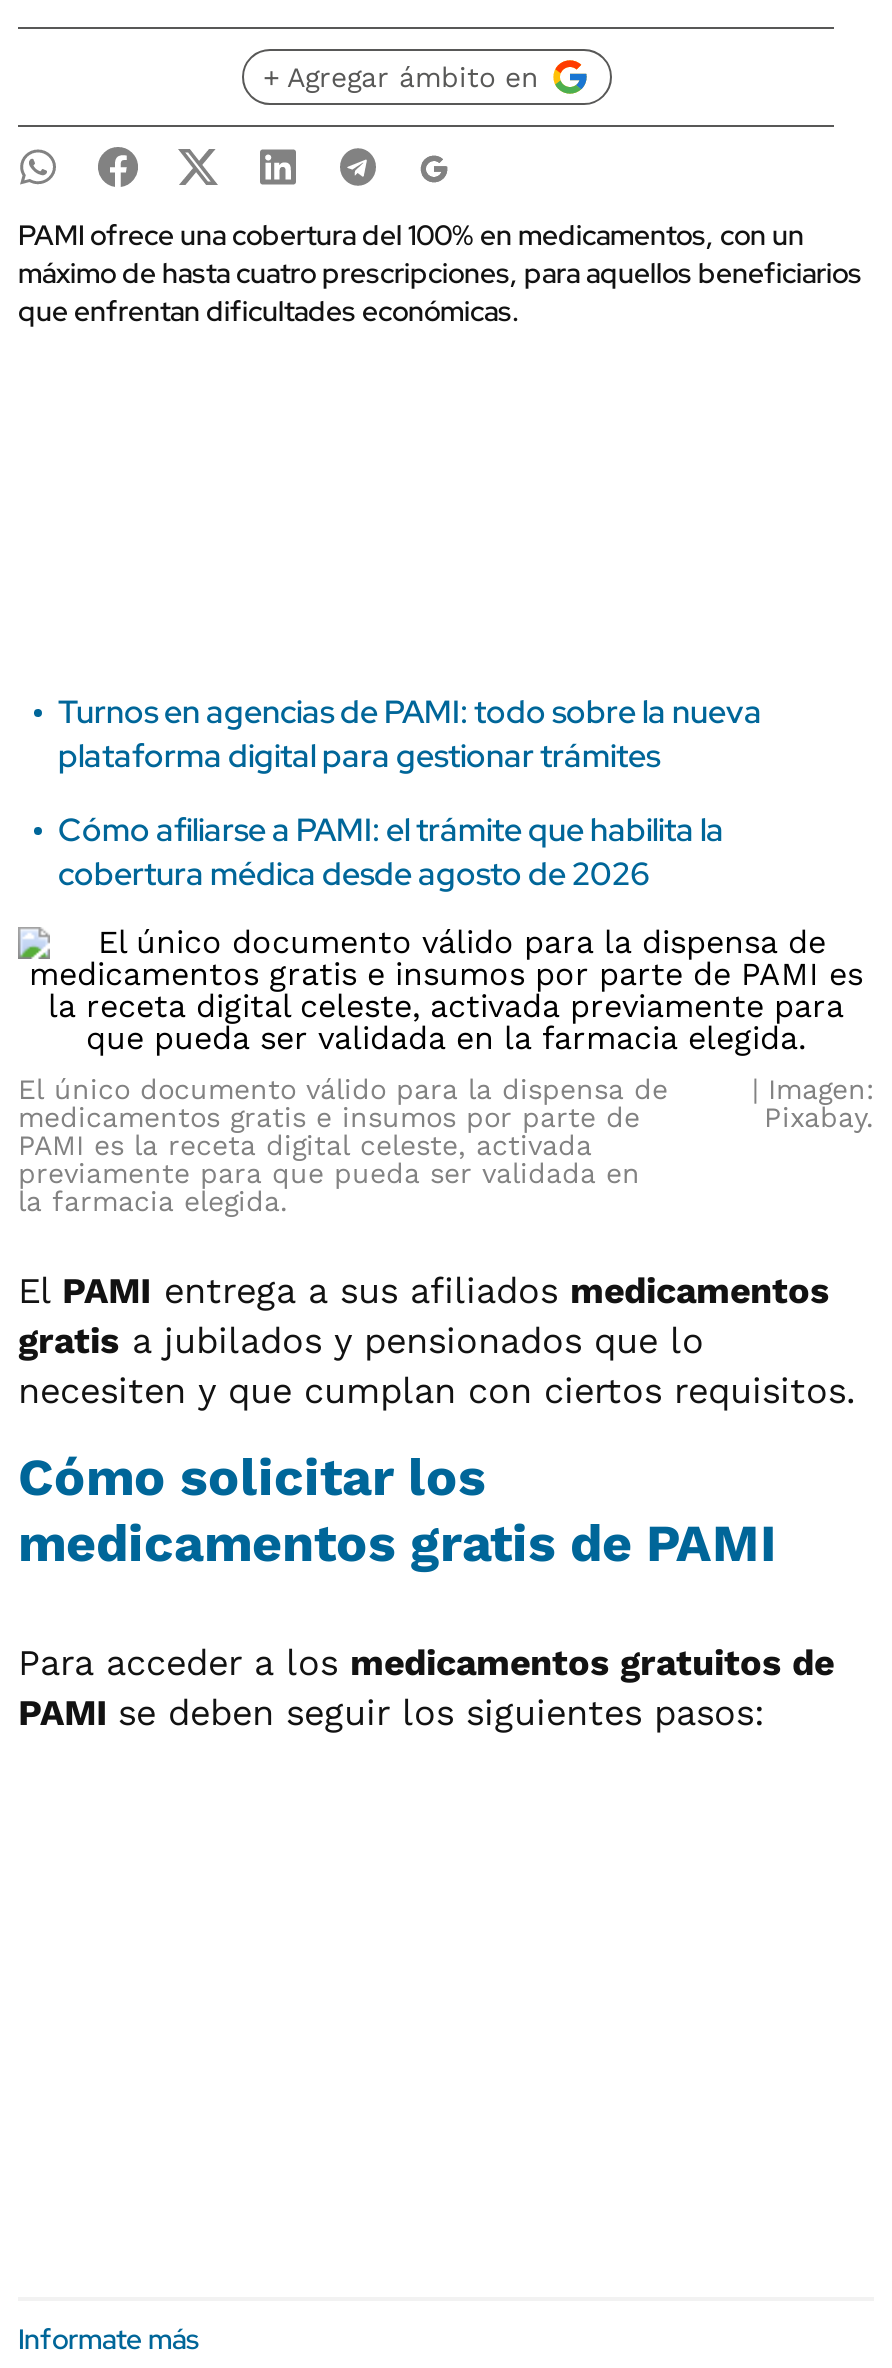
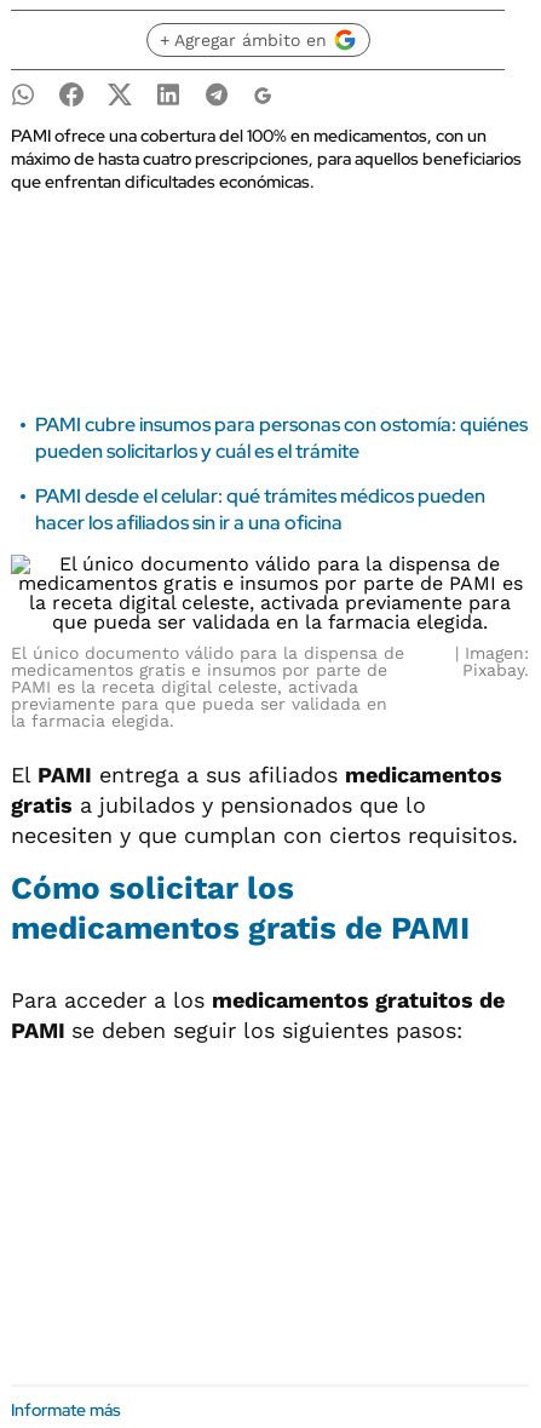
[58,691,762,777] Turnos en agencias de PAMI: todo sobre la nueva | plataforma digital para gestionar trámites -> [35,412,528,464] PAMI cubre insumos para personas con ostomía: quiénes | pueden solicitarlos y cuál es el trámite
[58,809,724,895] Cómo afiliarse a PAMI: el trámite que habilita la | cobertura médica desde agosto de 2026 -> [35,483,485,535] PAMI desde el celular: qué trámites médicos pueden | hacer los afiliados sin ir a una oficina

